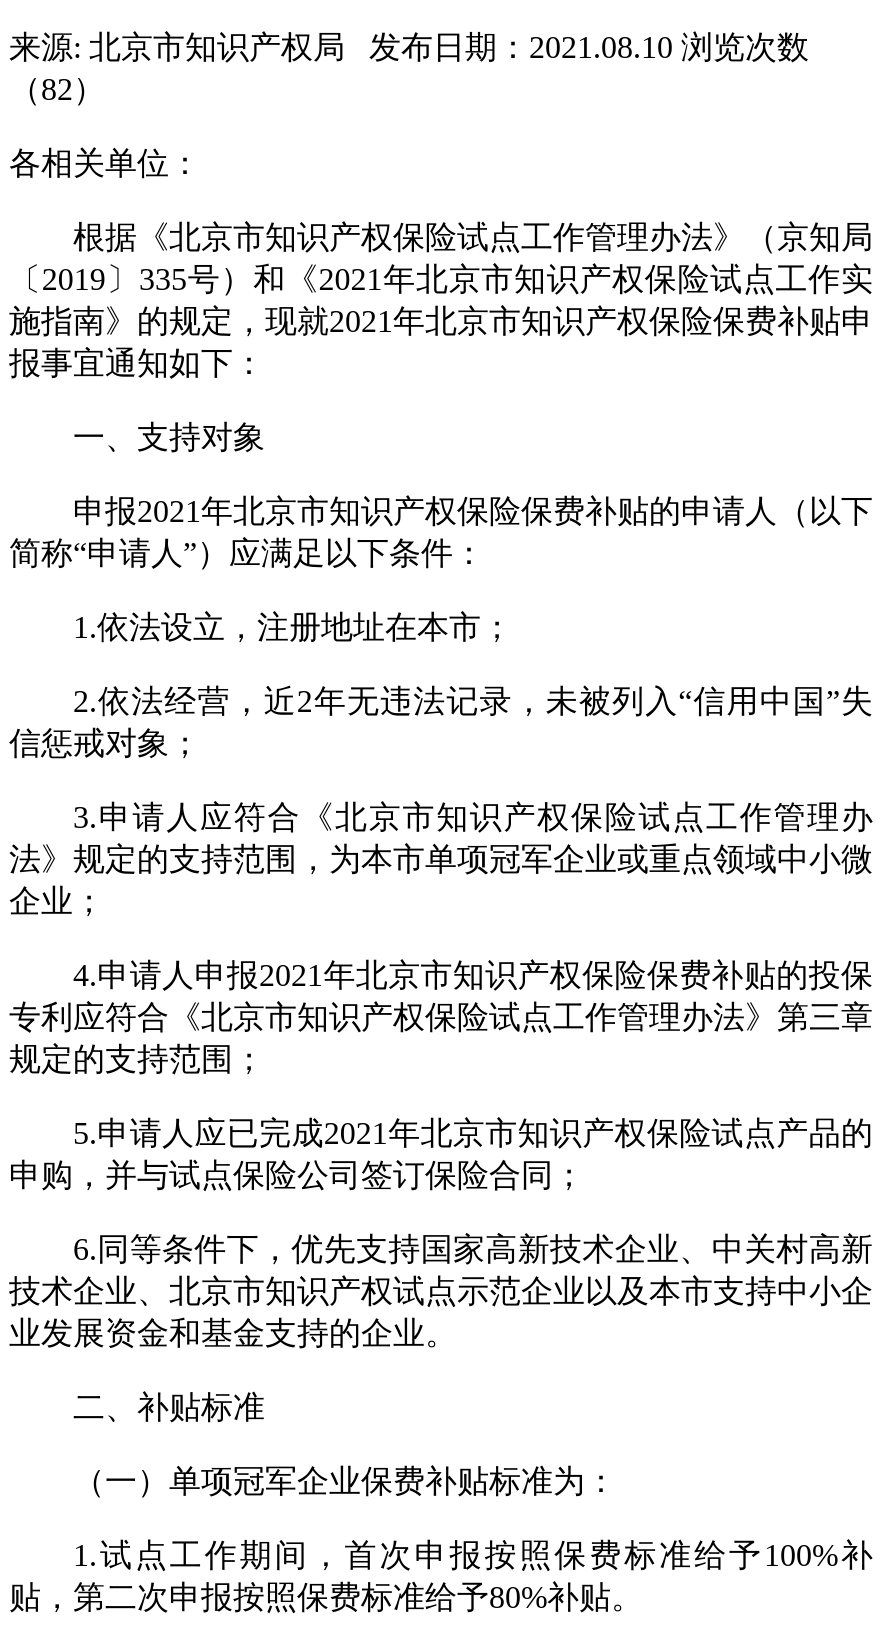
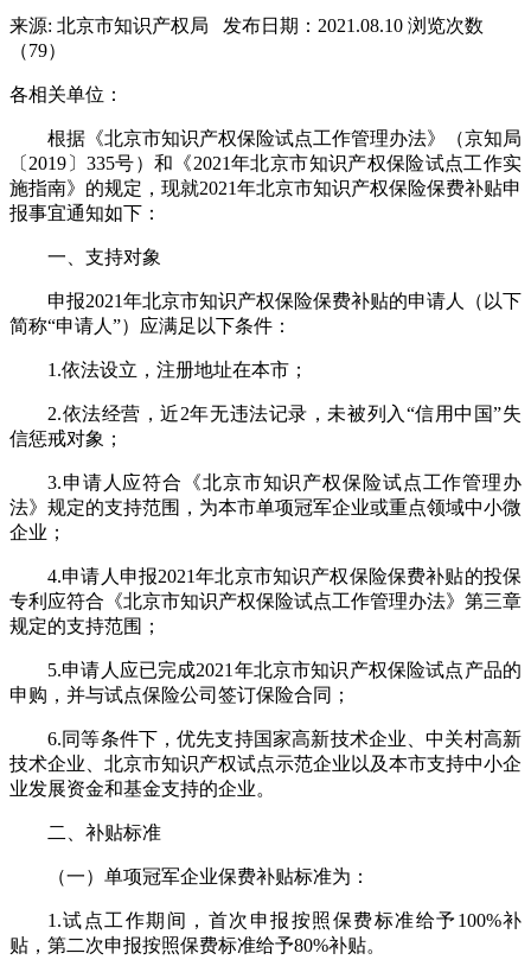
[9,73,105,107] （82） -> [9,41,66,61] （79）

